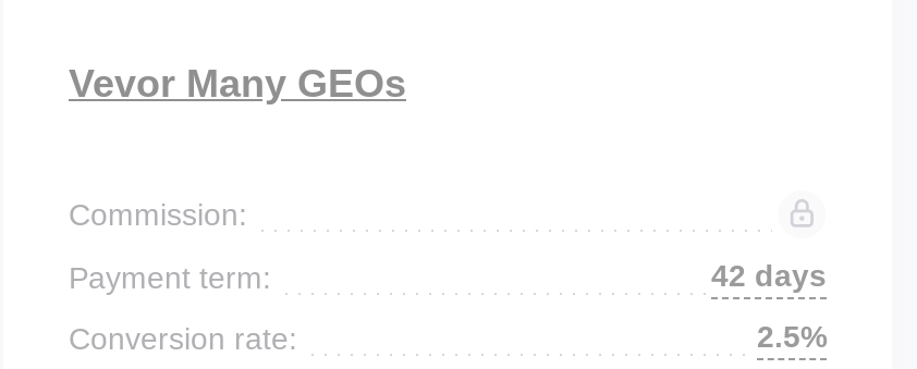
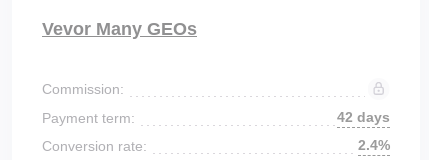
[757,319,827,354] 2.5% -> [358,137,390,153] 2.4%

